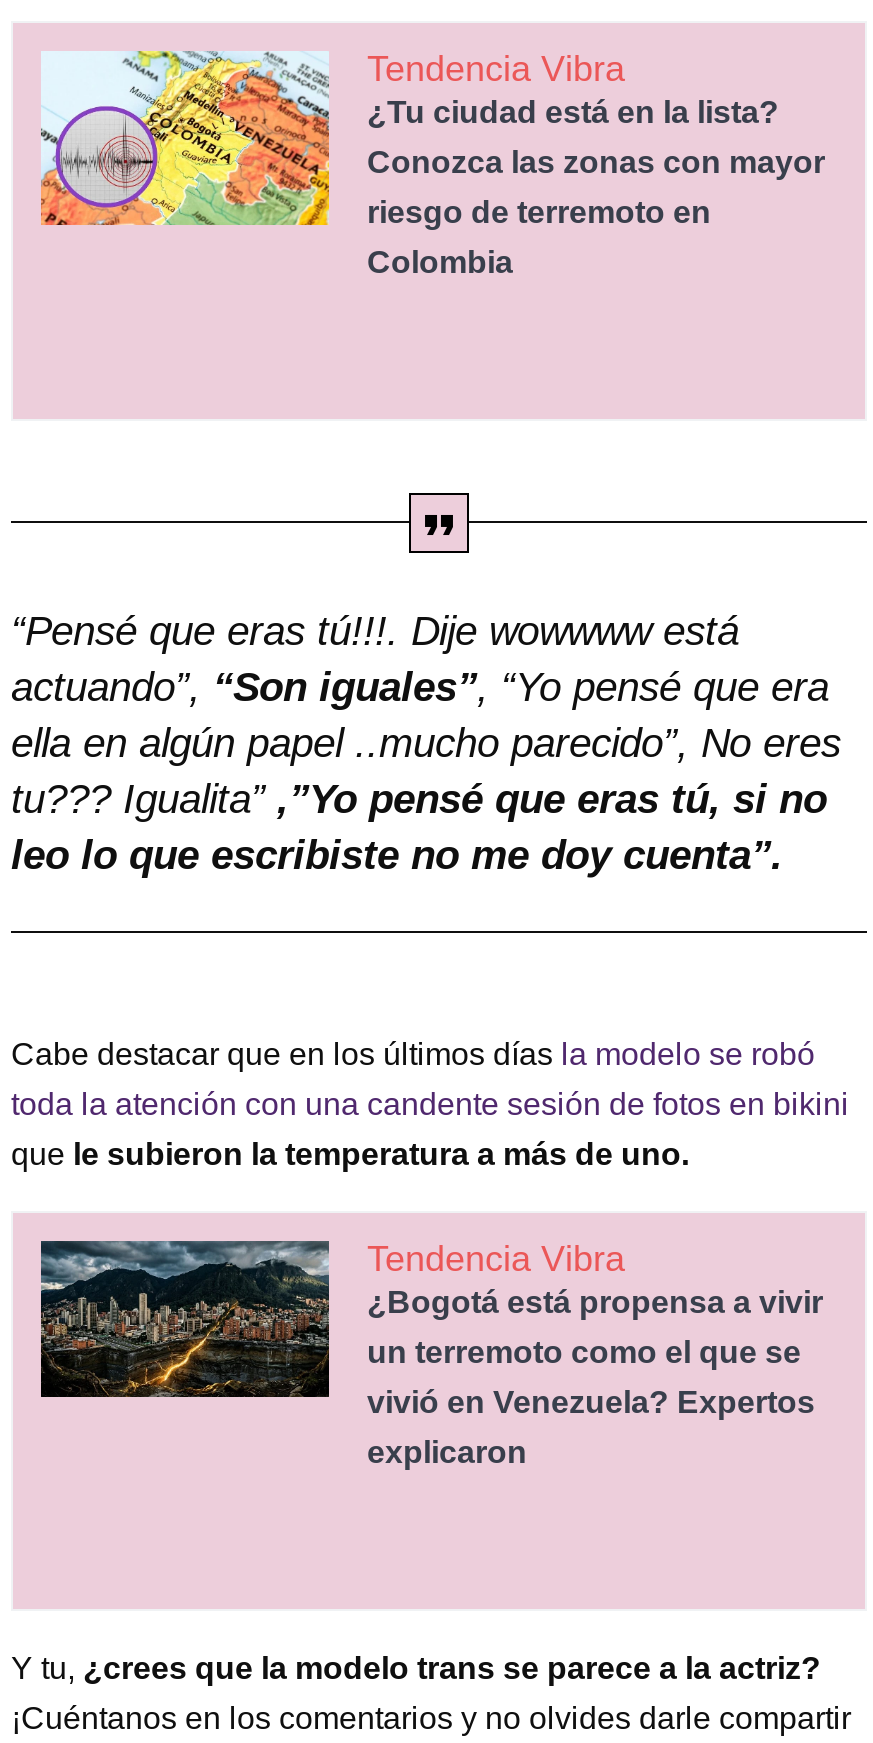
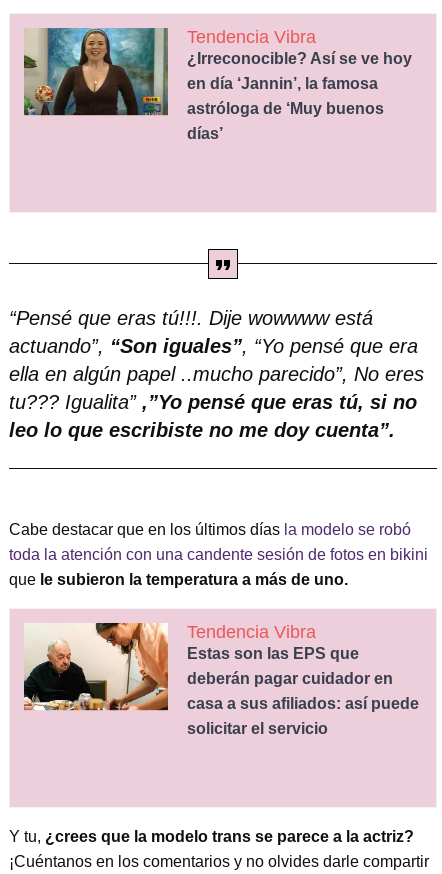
[39,49,779,227] [image] | ¿Tu ciudad está en la lista? -> [23,27,412,116] [image] | ¿Irreconocible? Así se ve hoy
[367,144,825,178] Conozca las zonas con mayor -> [187,75,378,92] en día ‘Jannin’, la famosa
[367,194,711,228] riesgo de terremoto en -> [187,100,384,117] astróloga de ‘Muy buenos
[367,244,513,278] Colombia -> [187,125,223,142] días’
[39,1239,823,1415] [image] | ¿Bogotá está propensa a vivir -> [23,622,359,711] [image] | Estas son las EPS que
[367,1334,801,1368] un terremoto como el que se -> [187,670,393,687] deberán pagar cuidador en
[367,1384,815,1418] vivió en Venezuela? Expertos -> [187,695,419,712] casa a sus afiliados: así puede
[367,1434,527,1468] explicaron -> [187,720,328,737] solicitar el servicio

